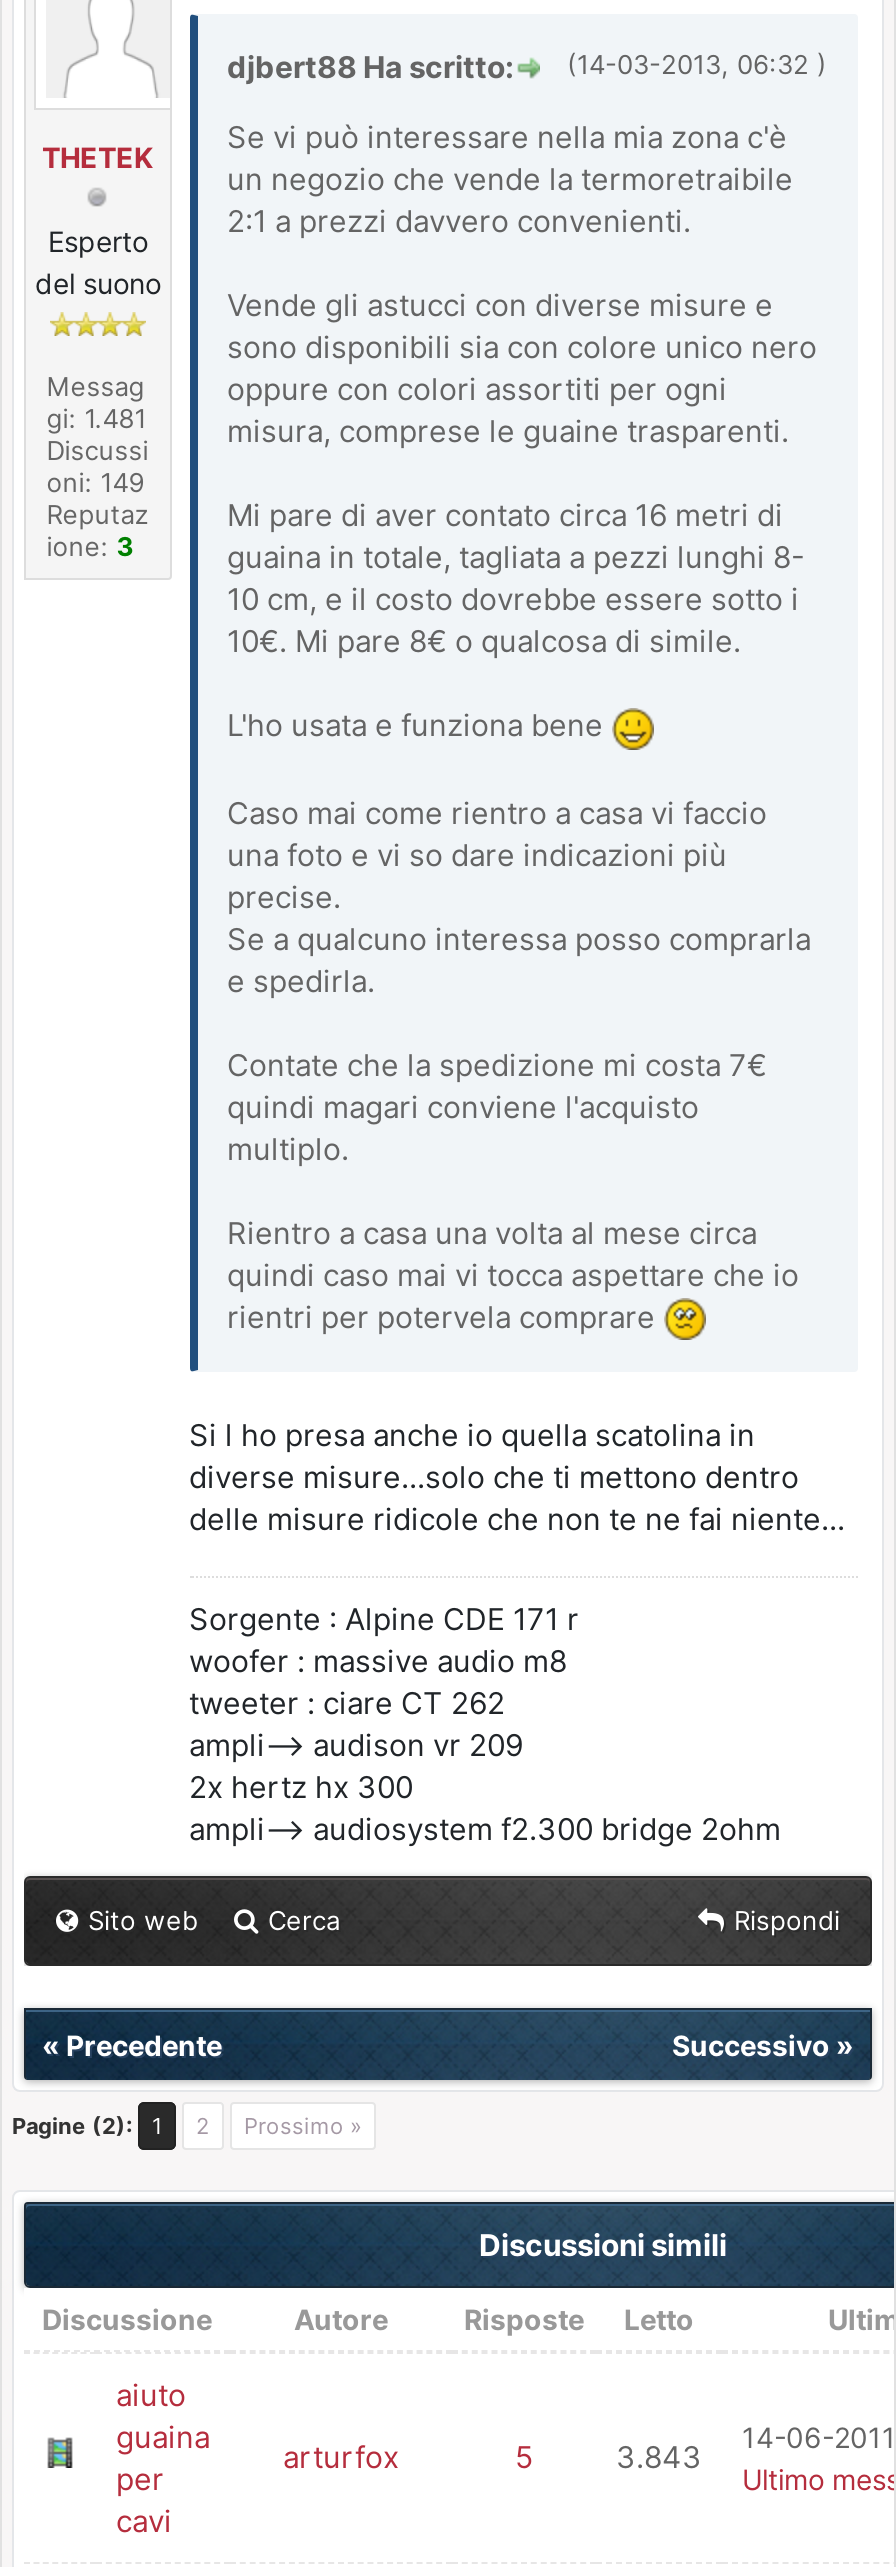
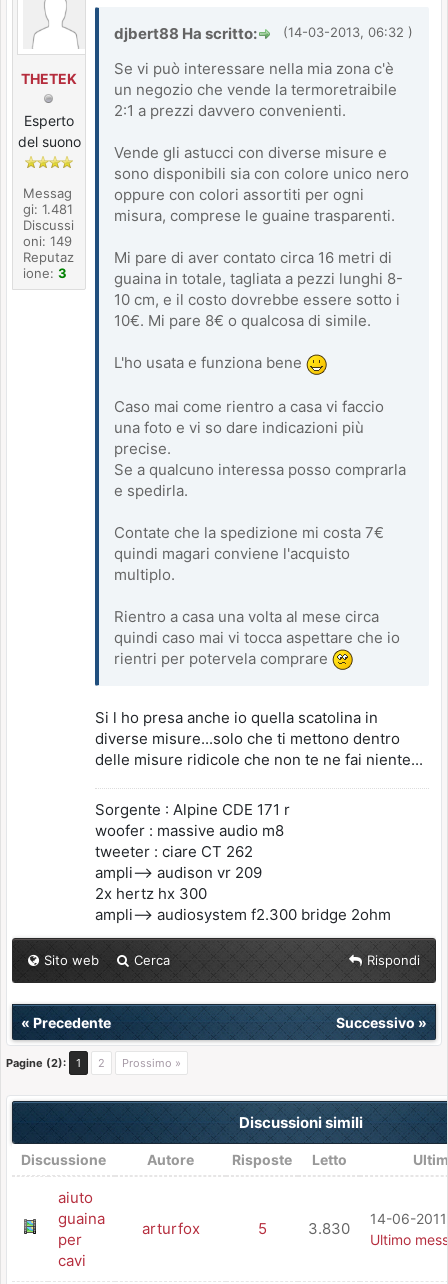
[616,2438,702,2476] 3.843 -> [308,1219,350,1238] 3.830

